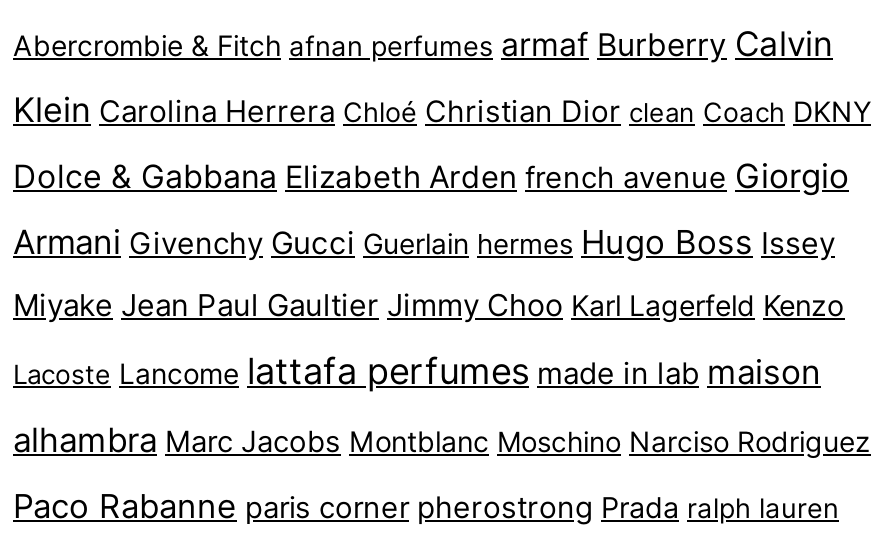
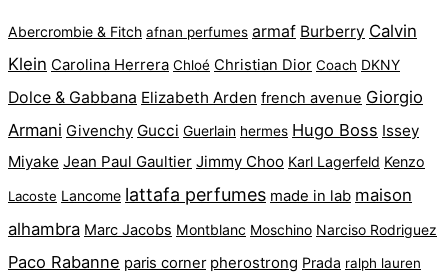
[13,90,871,130] Klein Carolina Herrera Chloé Christian Dior clean Coach DKNY -> [8,54,400,74] Klein Carolina Herrera Chloé Christian Dior Coach DKNY

